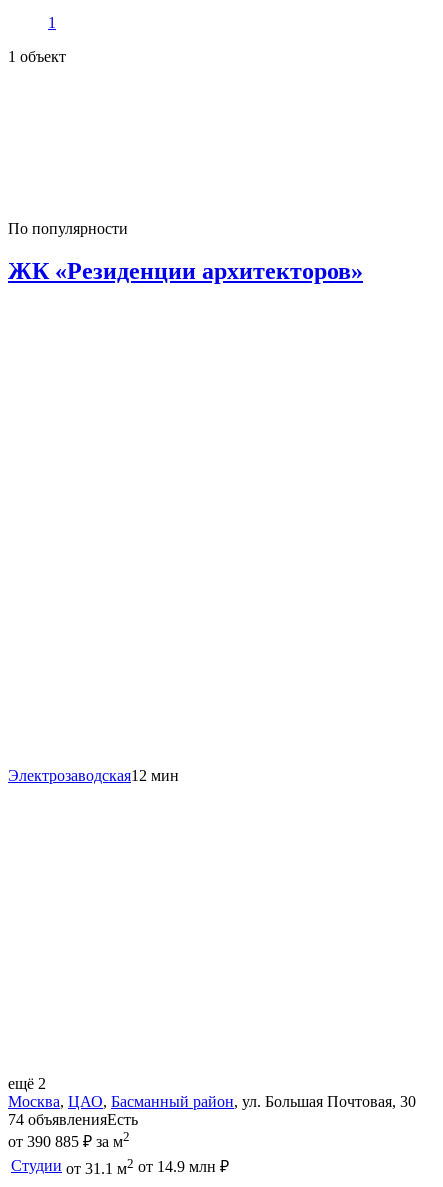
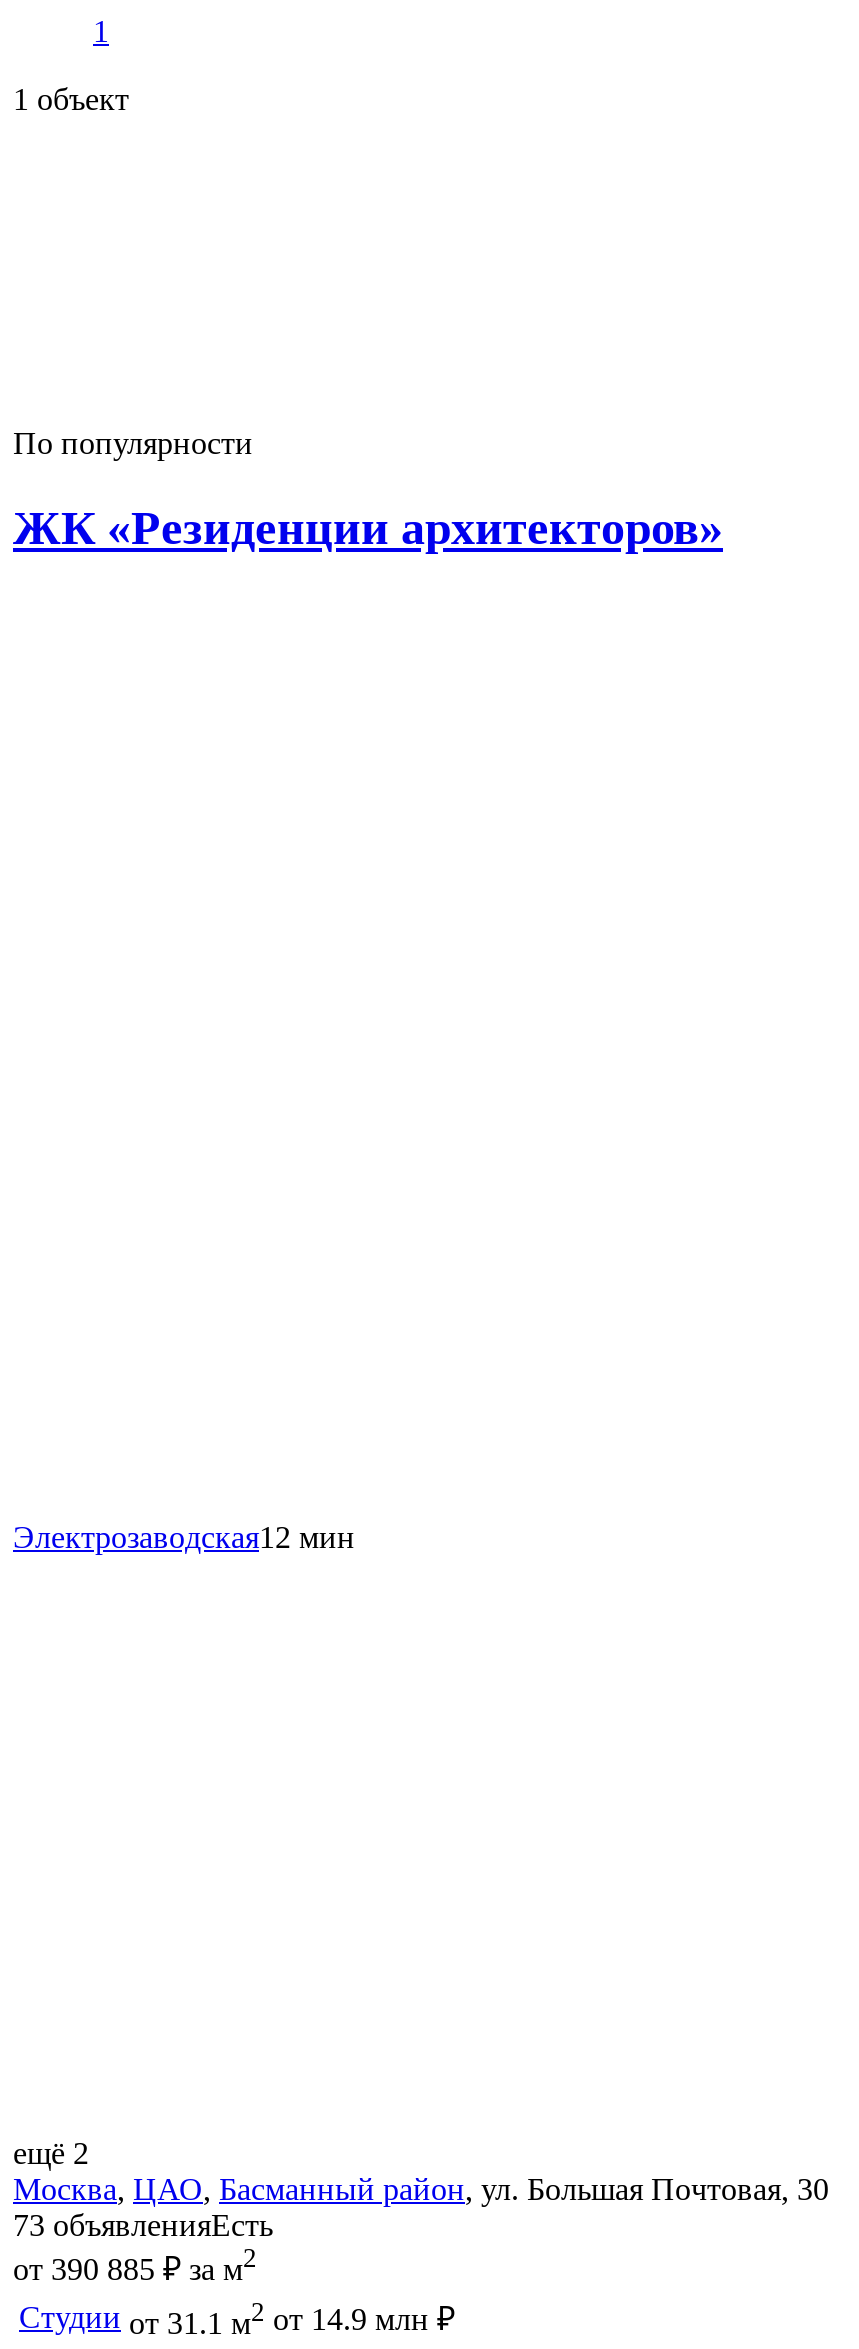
[8,1111,142,1128] 74 объявленияЕсть -> [13,2208,281,2242] 73 объявленияЕсть

